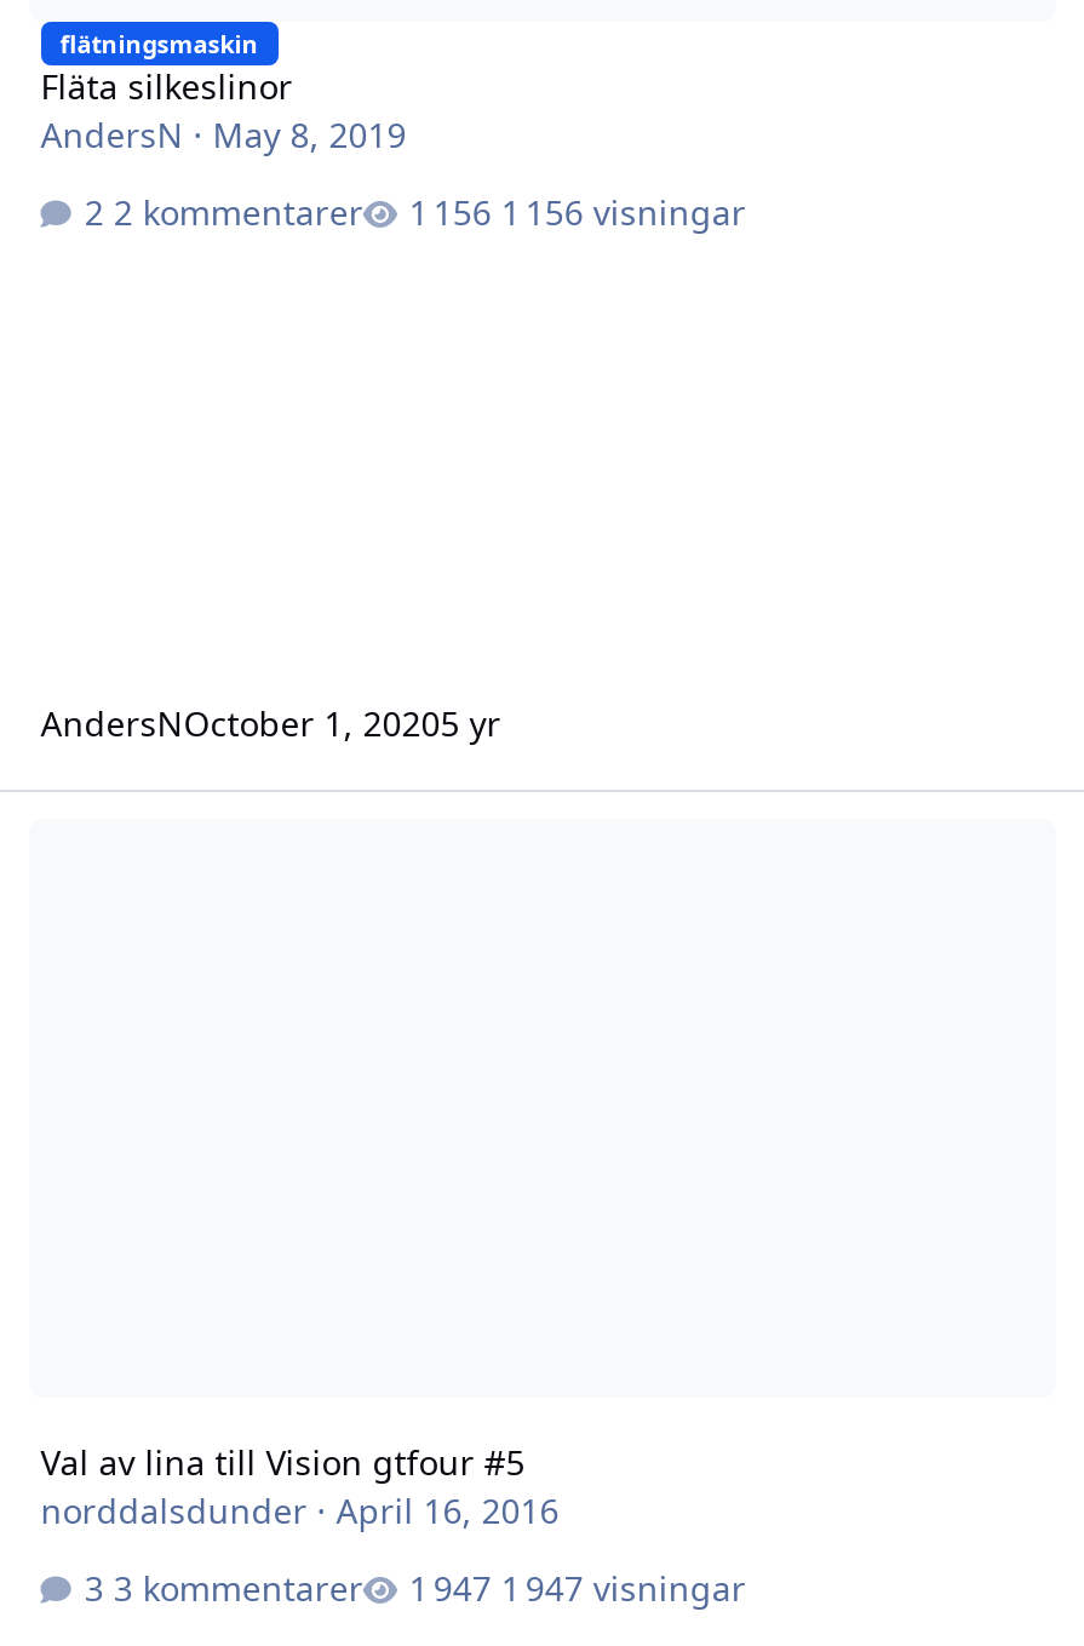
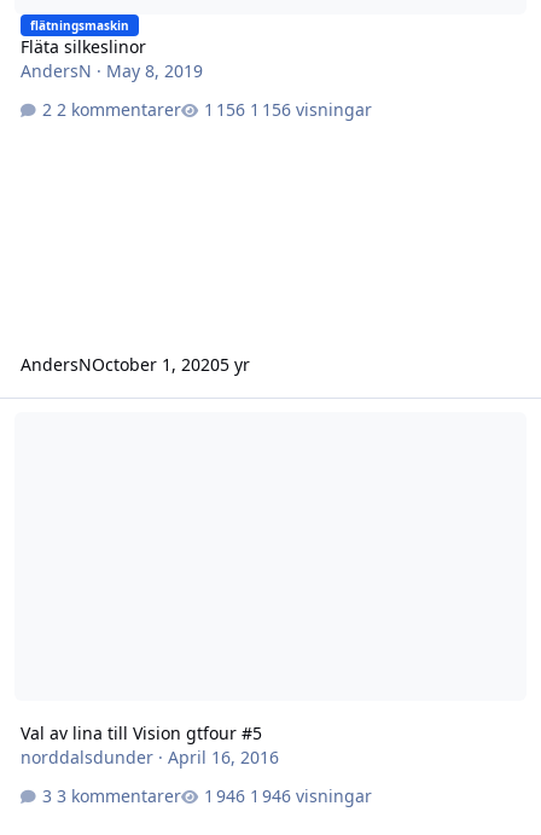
[501,1564,746,1610] 1 947 visningar -> [250,784,372,807] 1 946 visningar

